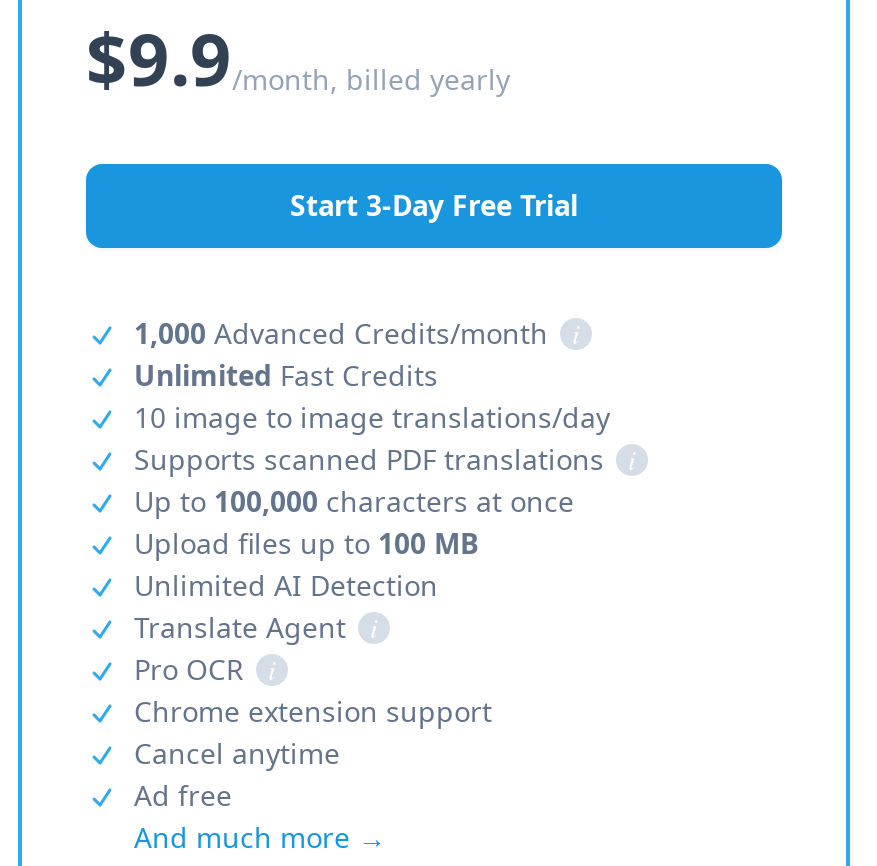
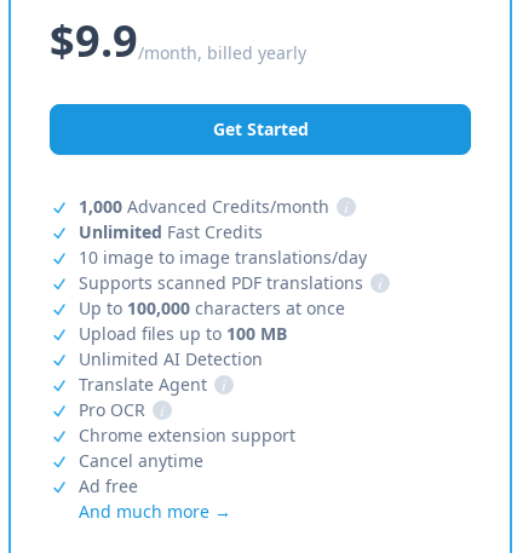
[290,186,578,224] Start 3-Day Free Trial -> [212,117,308,140] Get Started

